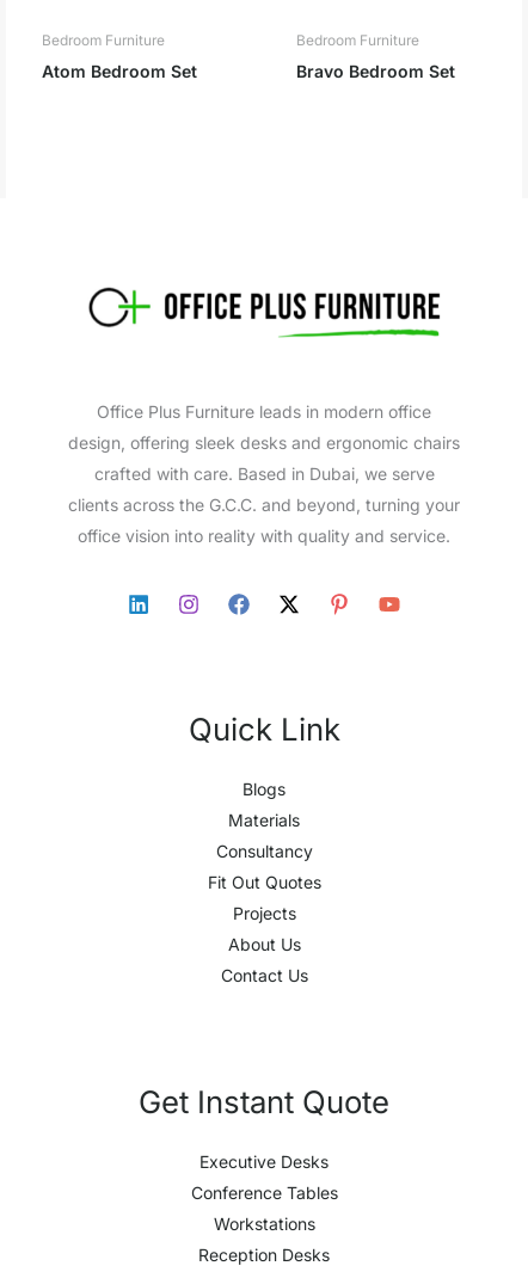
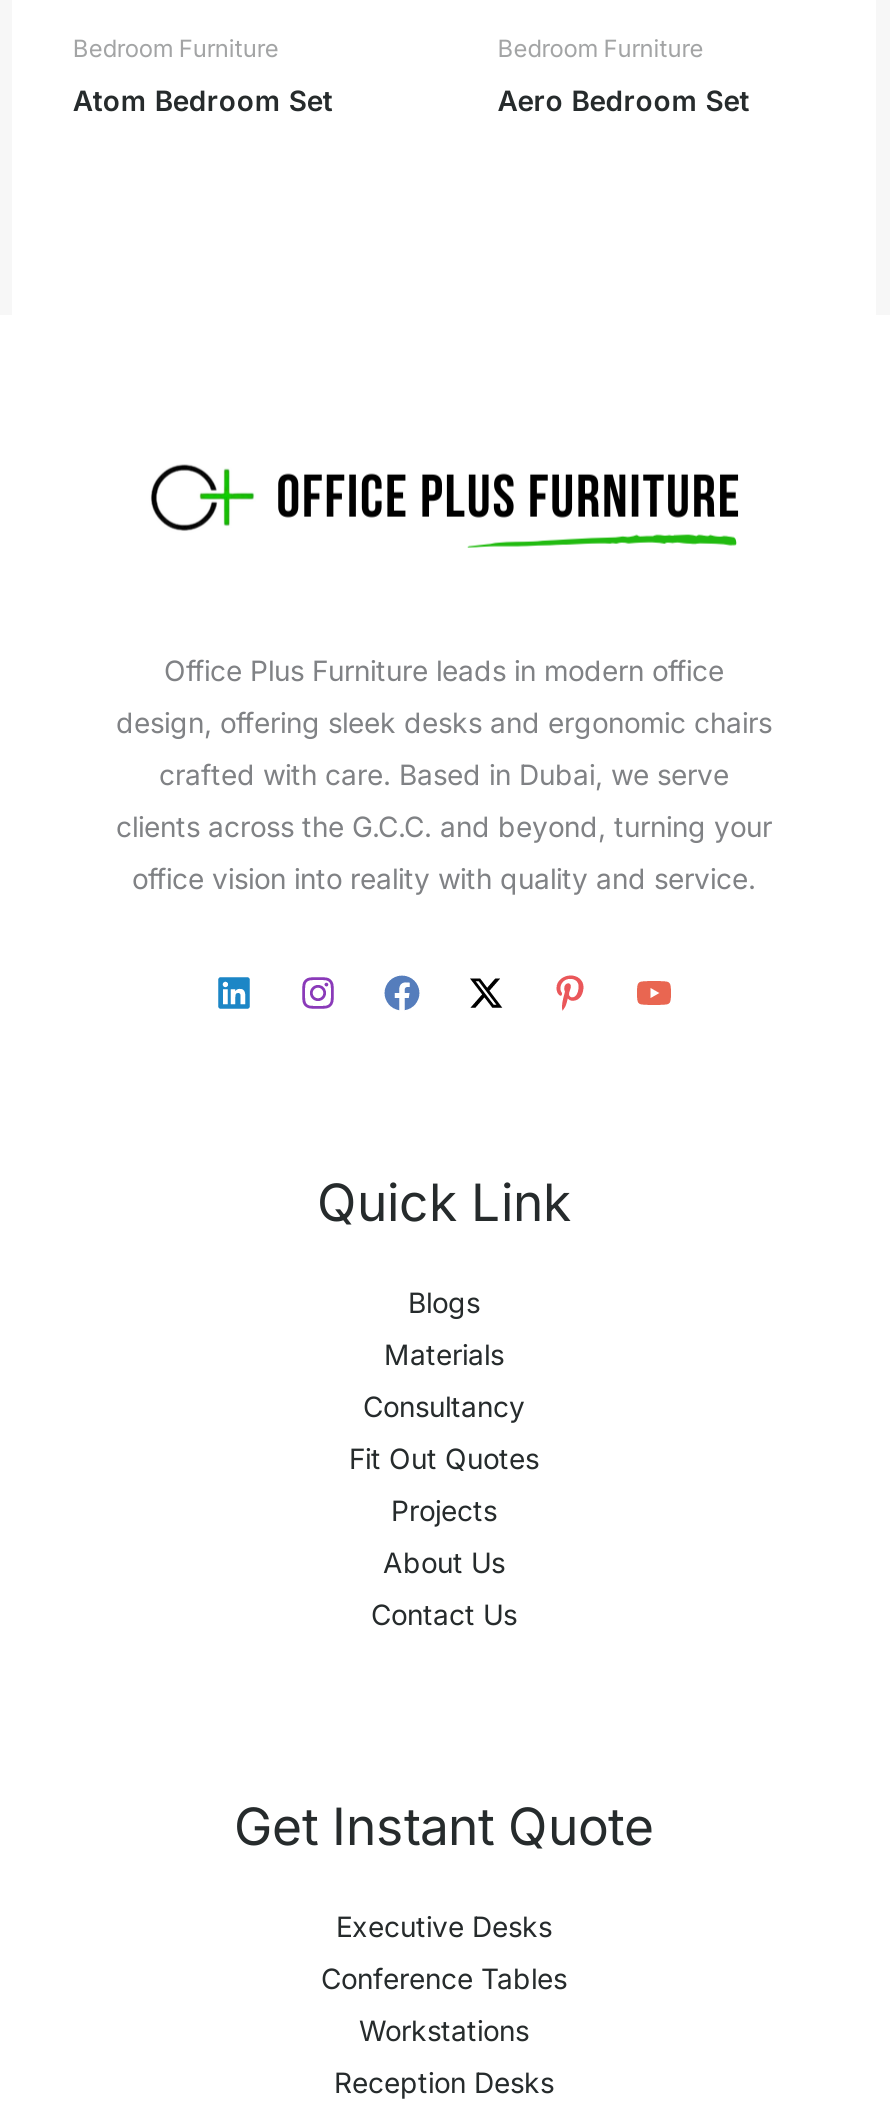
[296,60,455,81] Bravo Bedroom Set -> [498,82,750,116] Aero Bedroom Set

